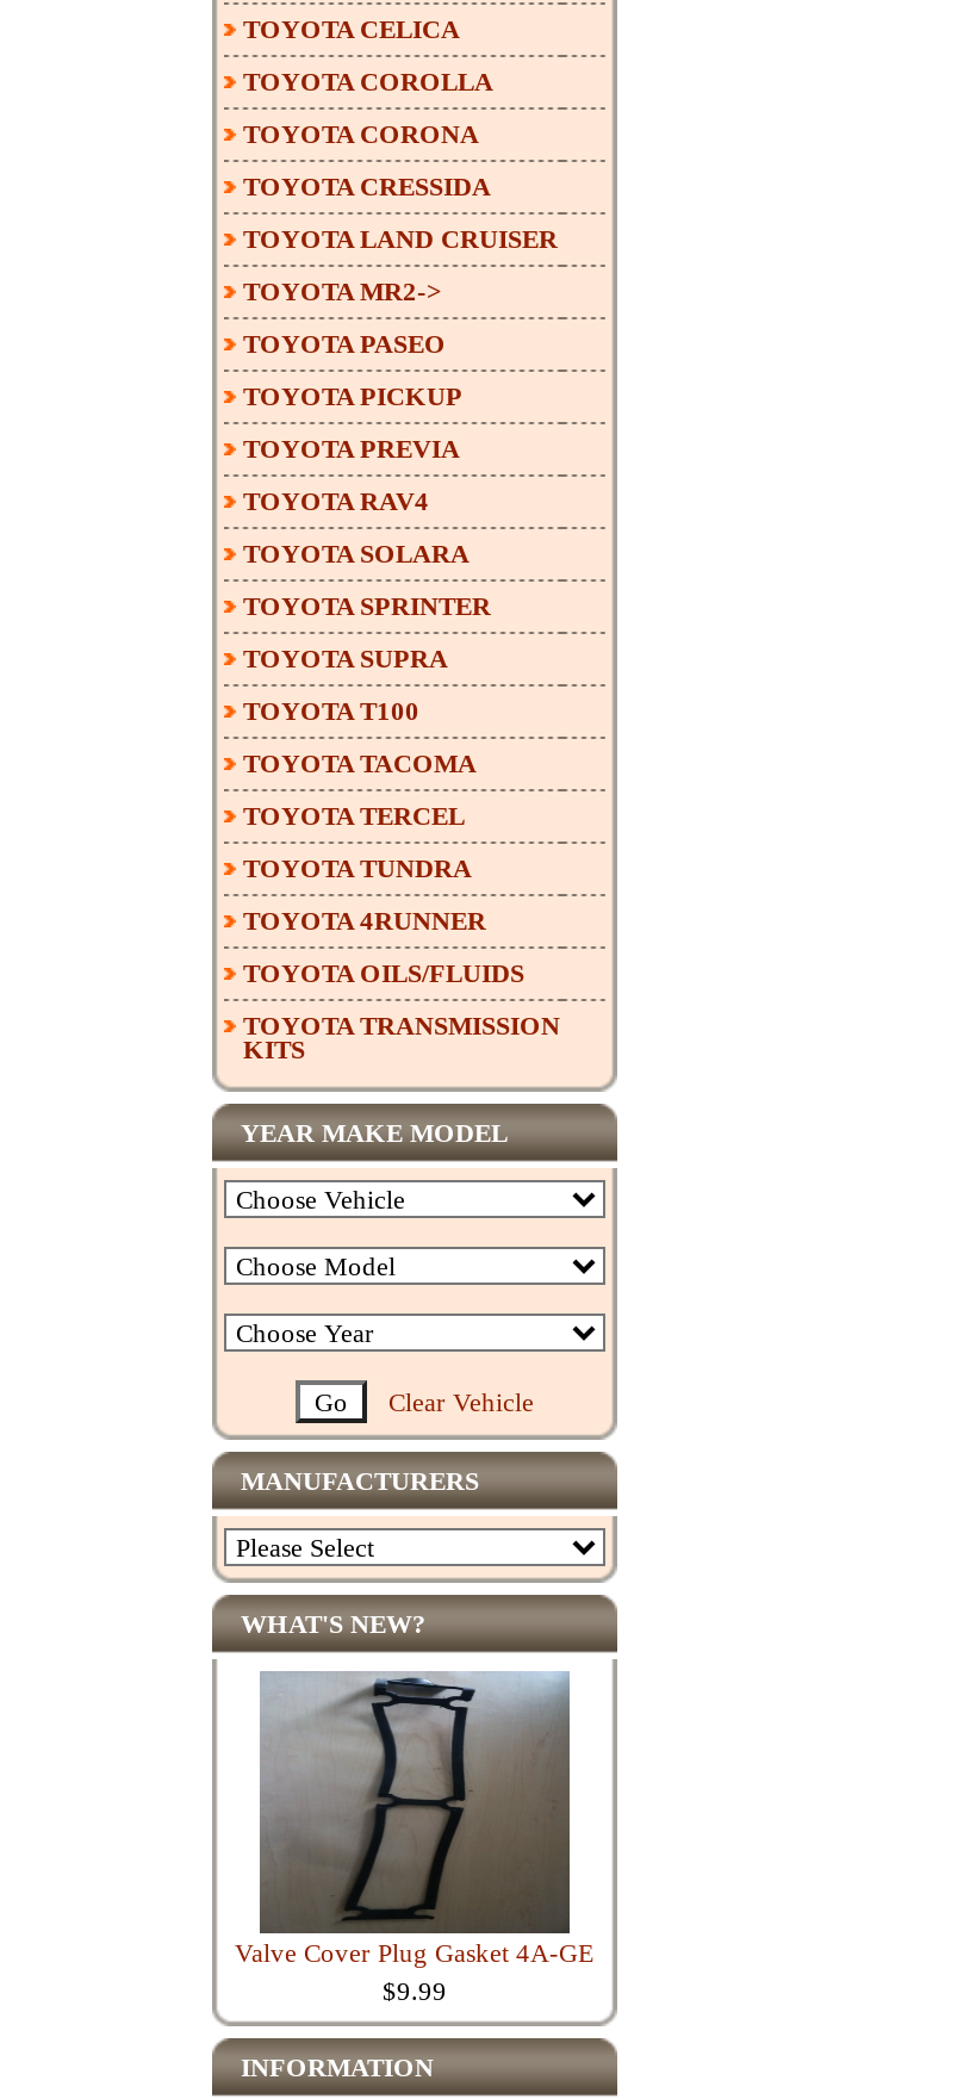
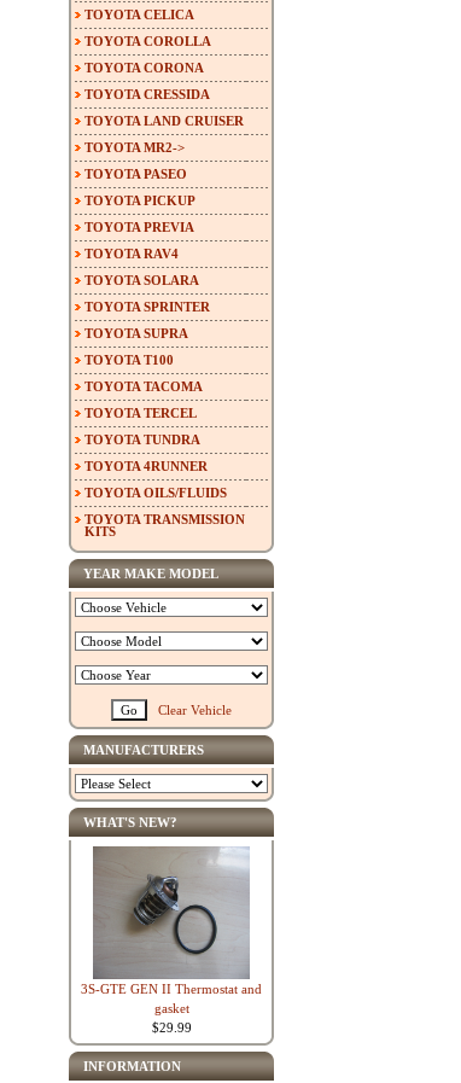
[235,1671,595,2005] [image] | Valve Cover Plug Gasket 4A-GE | $9.99 -> [81,845,262,1035] [image] | 3S-GTE GEN II Thermostat and | gasket | $29.99

